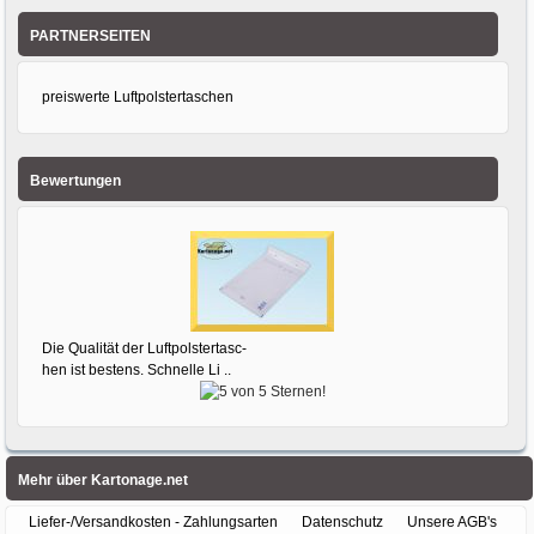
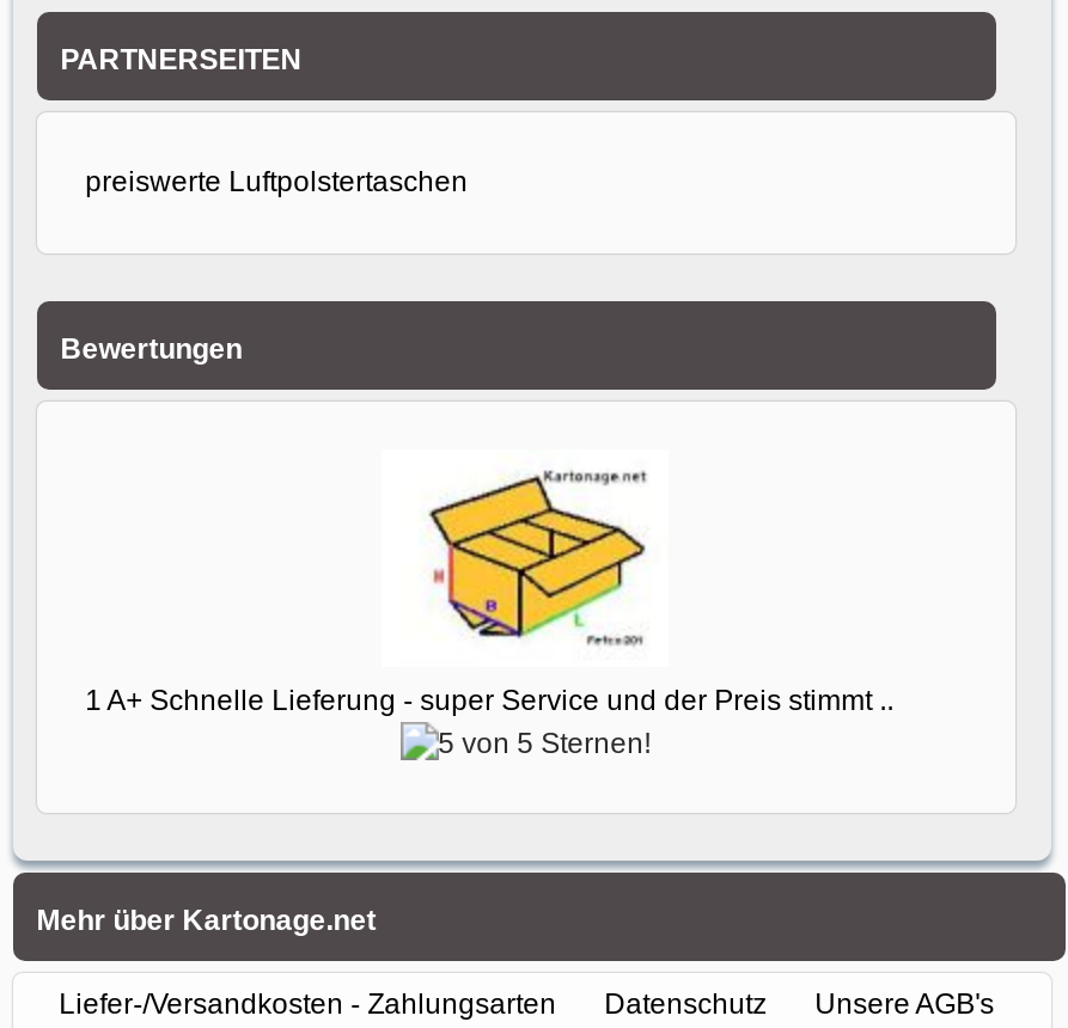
[42,230,335,378] [image] | Die Qualität der Luftpolstertasc- | hen ist bestens. Schnelle Li .. -> [85,449,894,717] [image] | 1 A+ Schnelle Lieferung - super Service und der Preis stimmt ..

